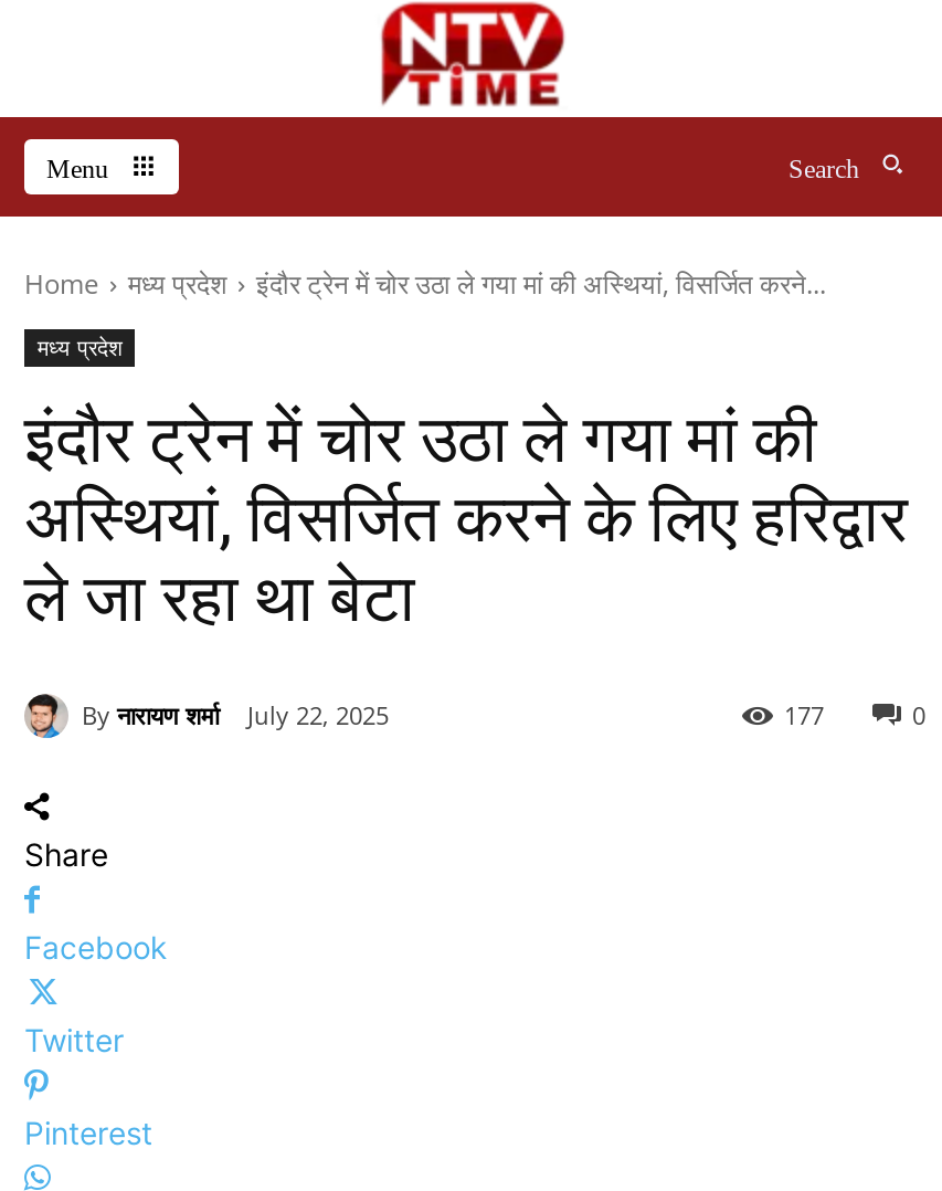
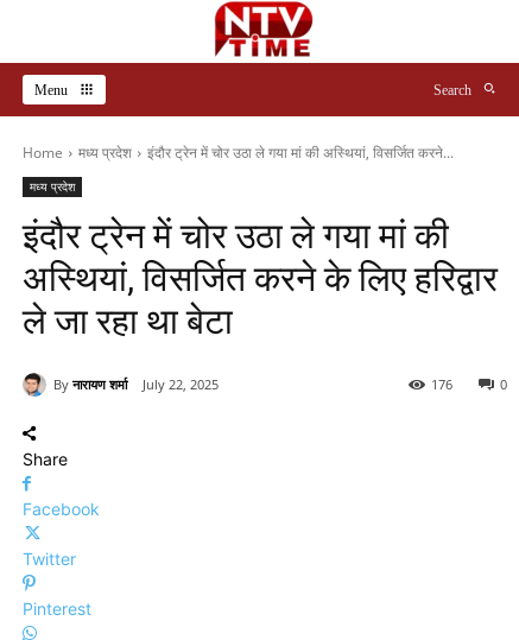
[784,699,824,732] 177 -> [431,376,452,393] 176

